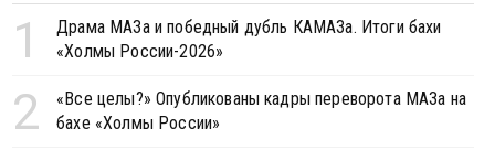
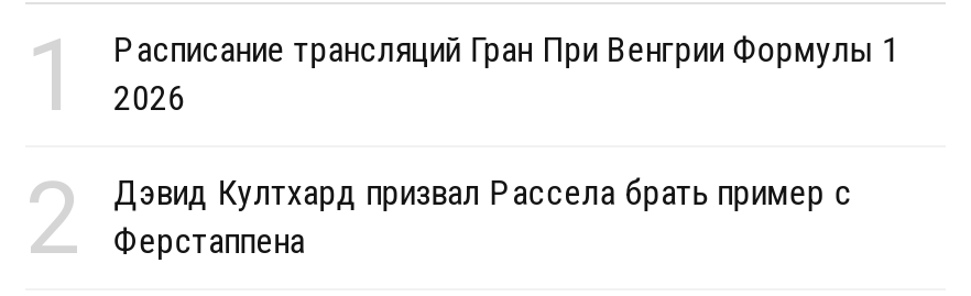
[57,17,441,62] Драма МАЗа и победный дубль КАМАЗа. Итоги бахи | «Холмы России-2026» -> [114,30,899,120] Расписание трансляций Гран При Венгрии Формулы 1 | 2026
[57,88,466,133] «Все целы?» Опубликованы кадры переворота МАЗа на | бахе «Холмы России» -> [114,173,852,263] Дэвид Култхард призвал Рассела брать пример с | Ферстаппена

